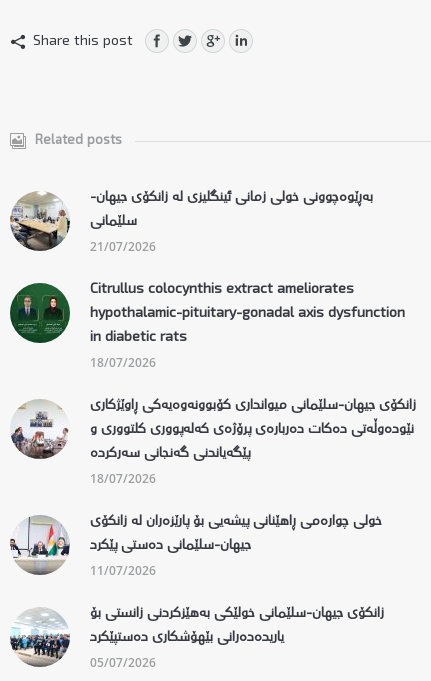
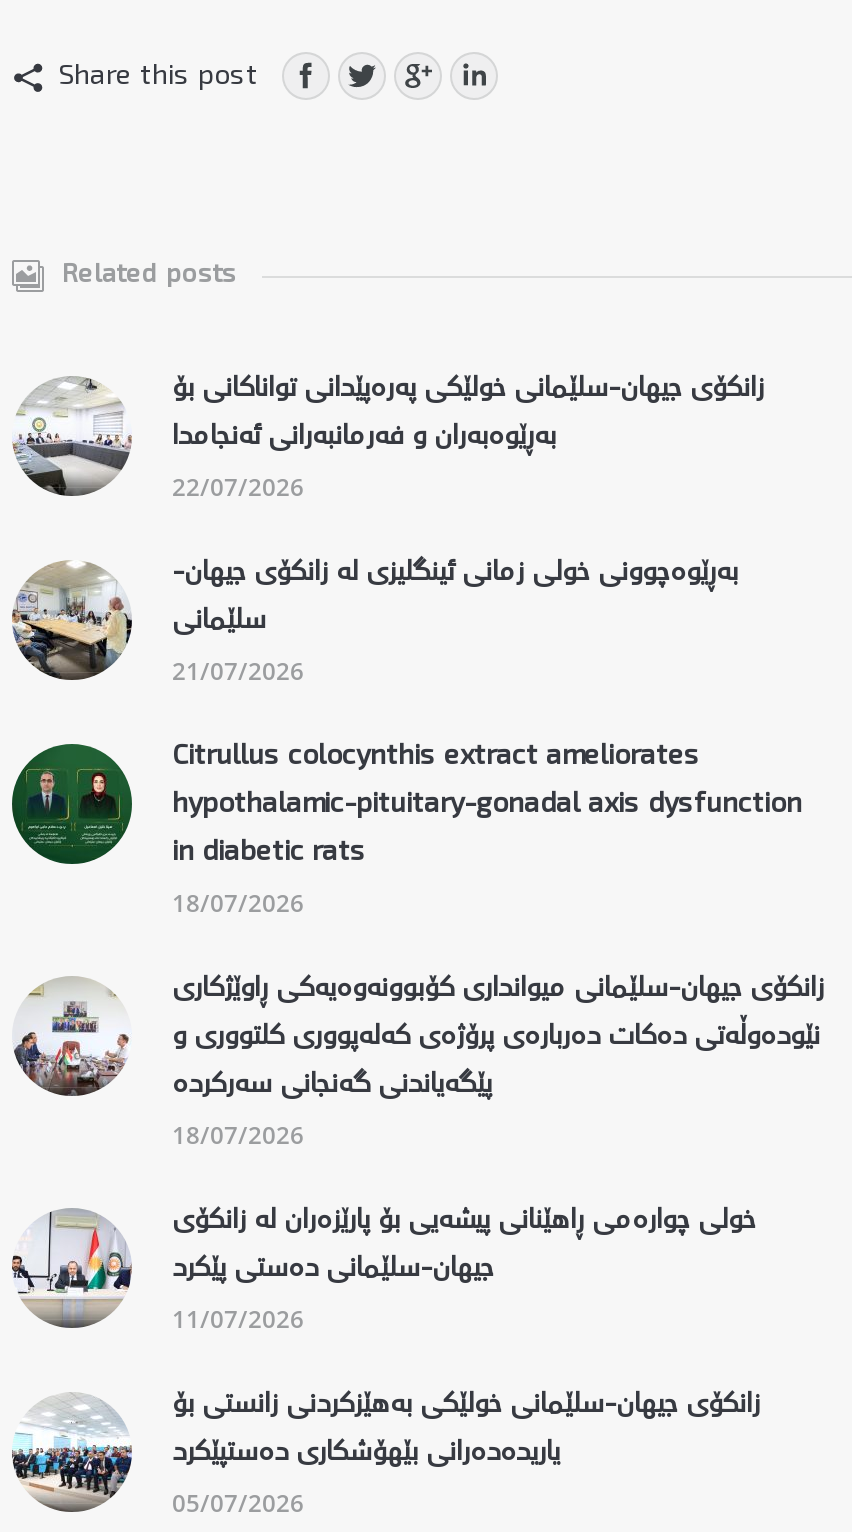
none -> [14,370,764,504] [image] | زانکۆی جیهان-سلێمانی خولێکی پەرەپێدانی تواناکانی بۆ | بەڕێوەبەران و فەرمانبەرانی ئەنجامدا | 22/07/2026

